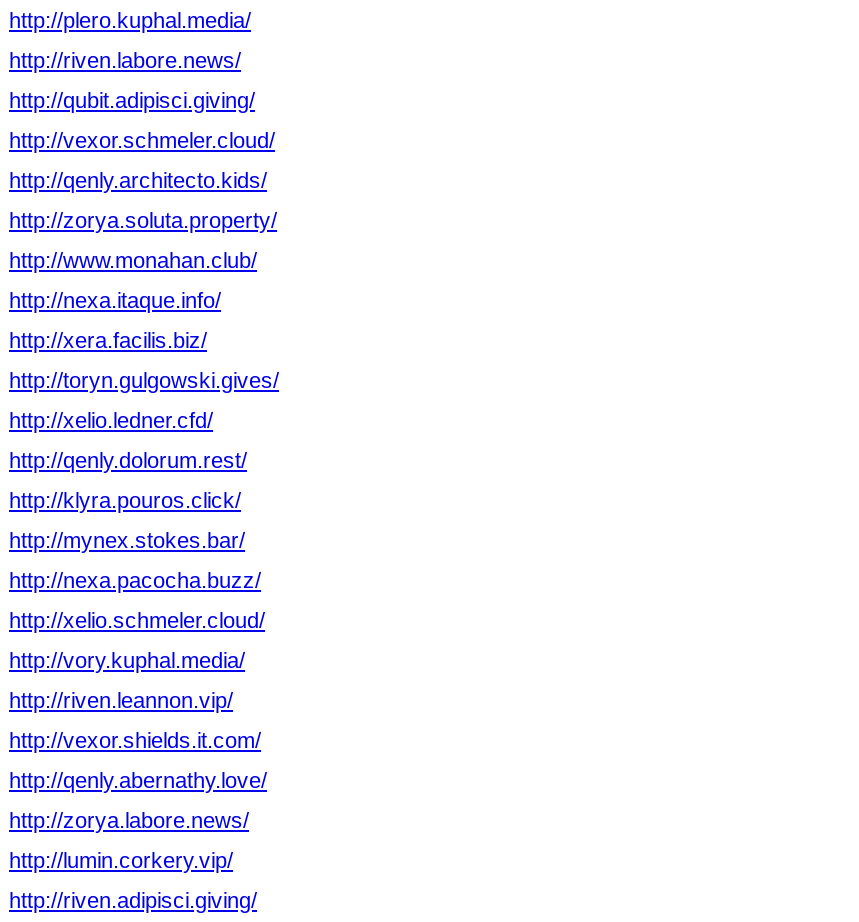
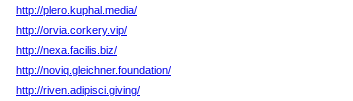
[9,48,279,872] http://riven.labore.news/ | http://qubit.adipisci.giving/ | http://vexor.schmeler.cloud/ | http://qenly.architecto.kids/ | http://zorya.soluta.property/ | http://www.monahan.club/ | http://nexa.itaque.info/ | http://xera.facilis.biz/ | http://toryn.gulgowski.gives/ | http://xelio.ledner.cfd/ | http://qenly.dolorum.rest/ | http://klyra.pouros.click/ | http://mynex.stokes.bar/ | http://nexa.pacocha.buzz/ | http://xelio.schmeler.cloud/ | http://vory.kuphal.media/ | http://riven.leannon.vip/ | http://vexor.shields.it.com/ | http://qenly.abernathy.love/ | http://zorya.labore.news/ | http://lumin.corkery.vip/ -> [16,24,171,76] http://orvia.corkery.vip/ | http://nexa.facilis.biz/ | http://noviq.gleichner.foundation/

